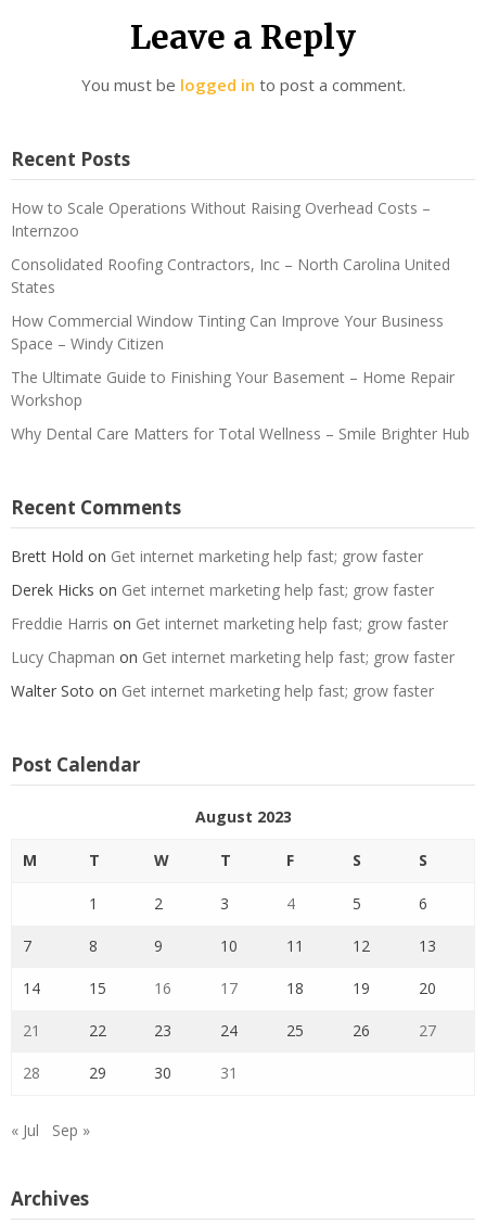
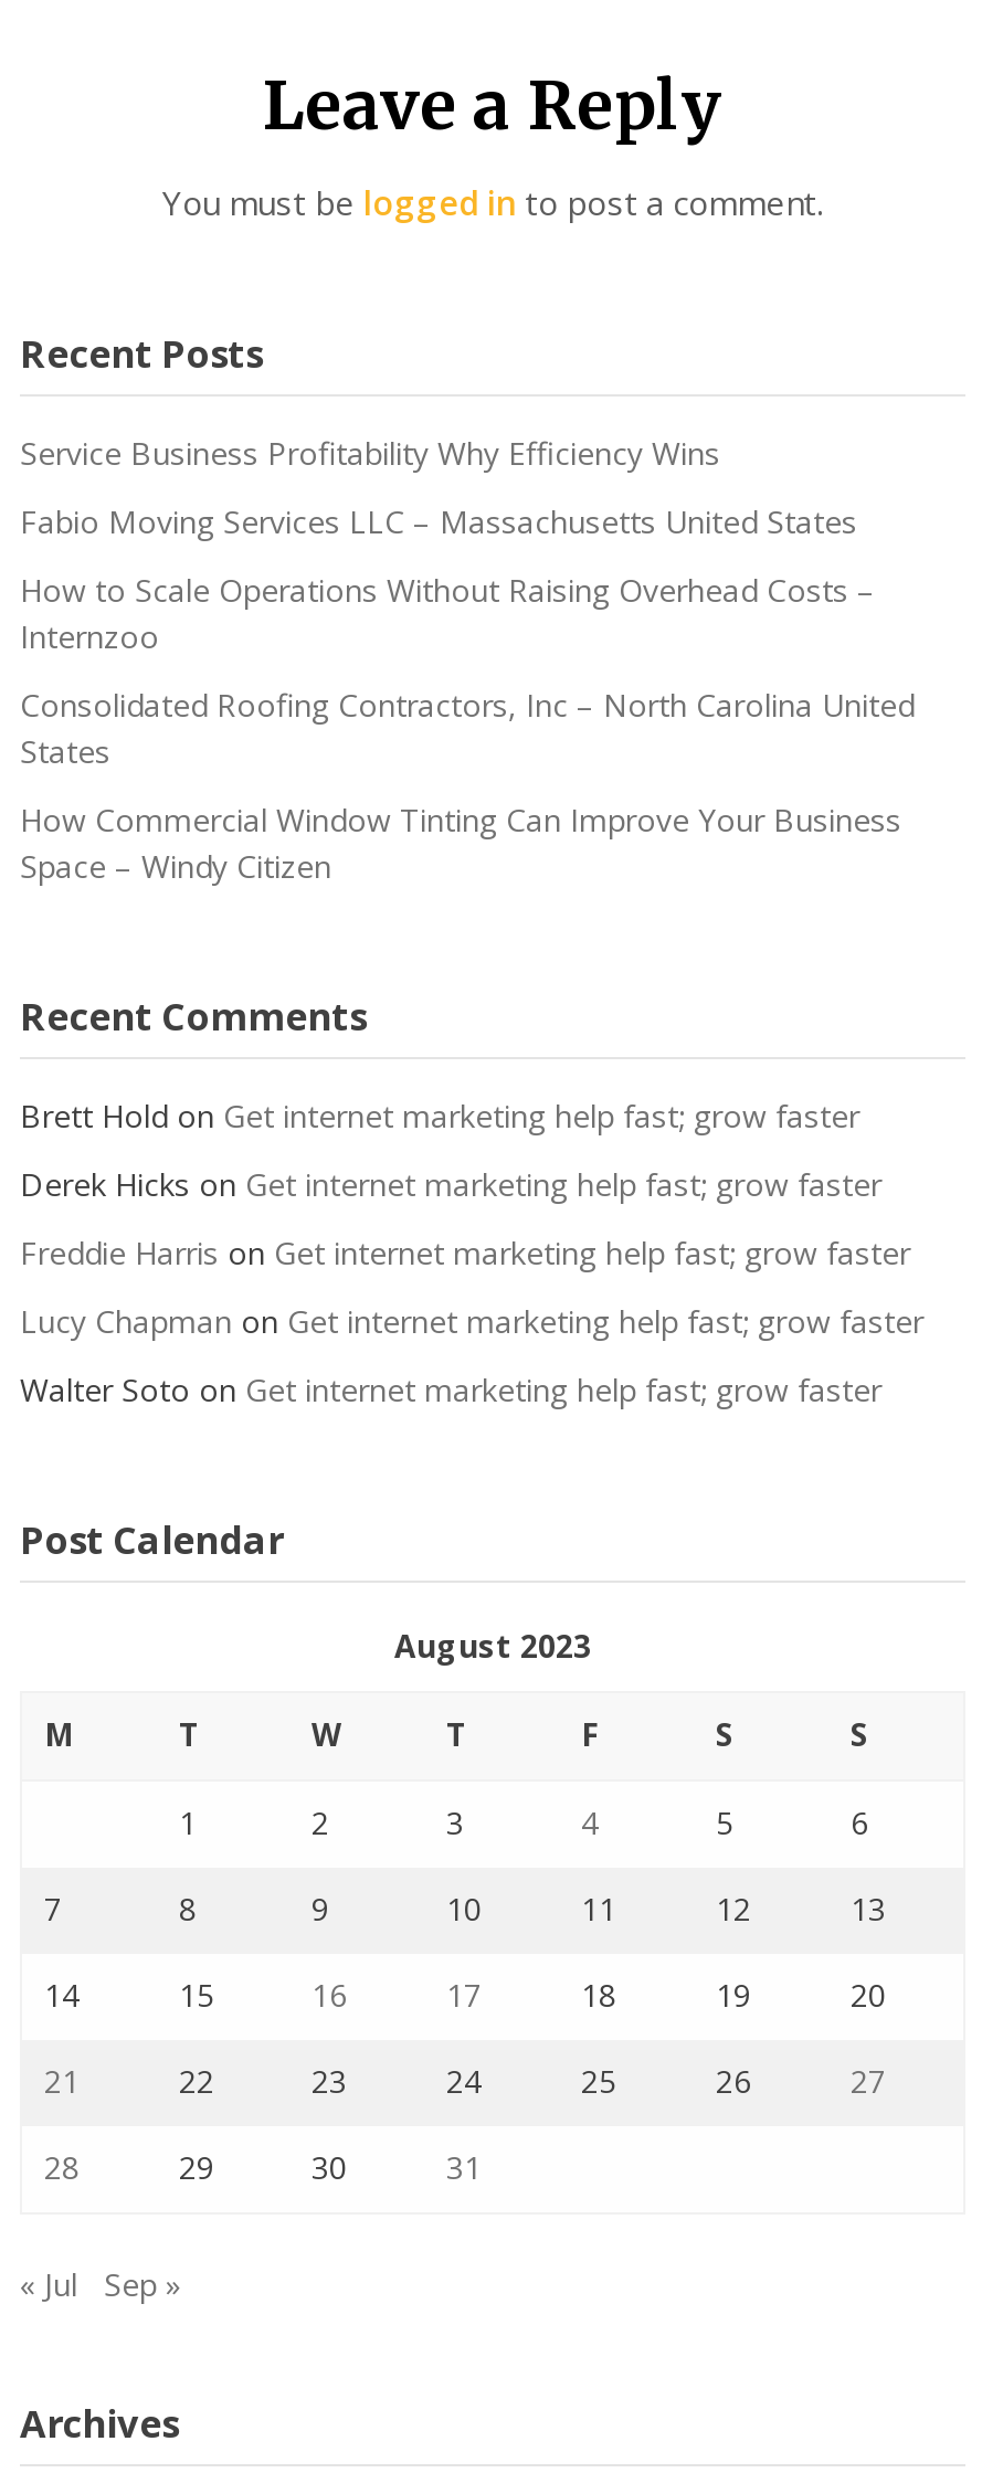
none -> [20,432,857,543] Service Business Profitability Why Efficiency Wins | Fabio Moving Services LLC – Massachusetts United States
moved [11,198,450,354] -> [20,569,915,887]: How to Scale Operations Without Raising Overhead Costs – | Internzoo | Consolidated Roofing Contractors, Inc – North Carolina United | States | How Commercial Window Tinting Can Improve Your Business | Space – Windy Citizen
[11,367,470,444] The Ultimate Guide to Finishing Your Basement – Home Repair | Workshop | Why Dental Care Matters for Total Wellness – Smile Brighter Hub -> none

